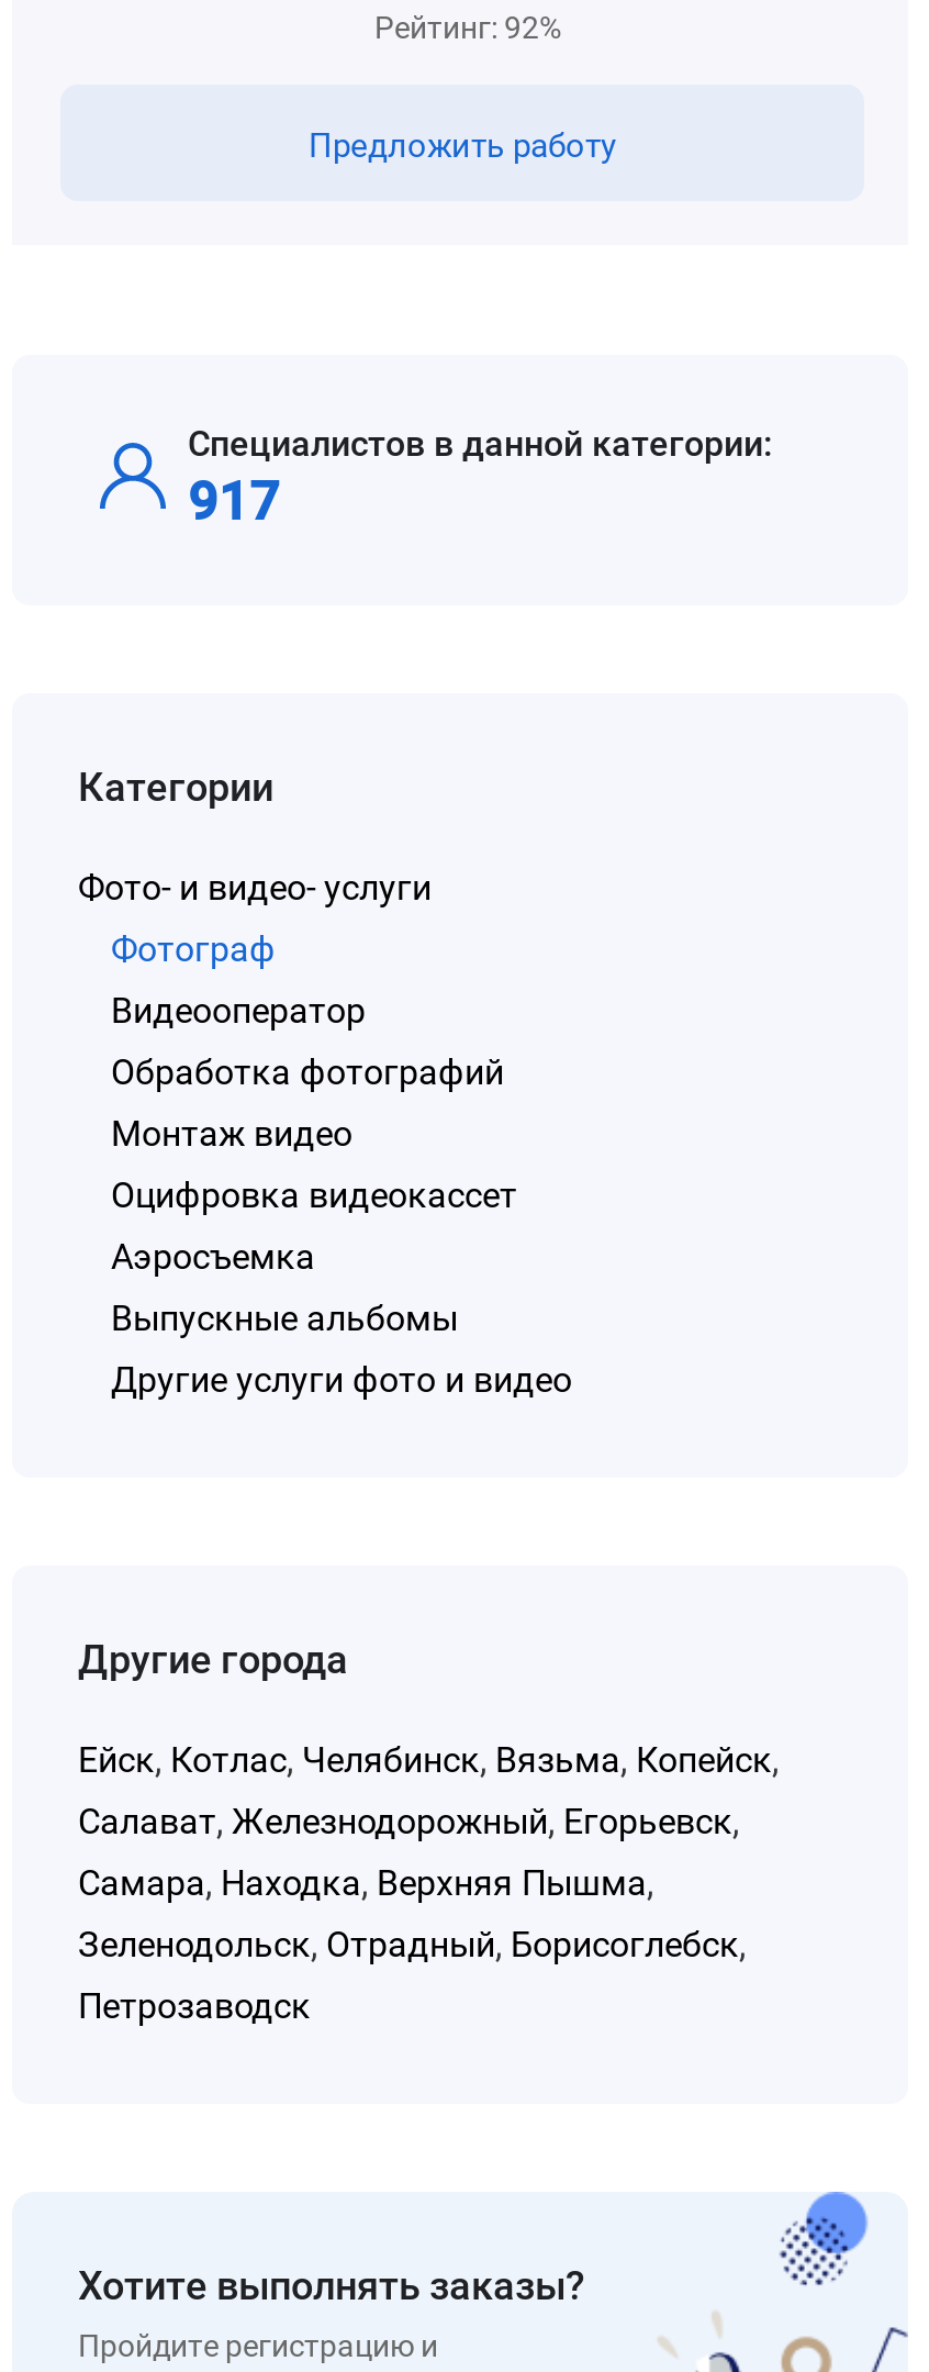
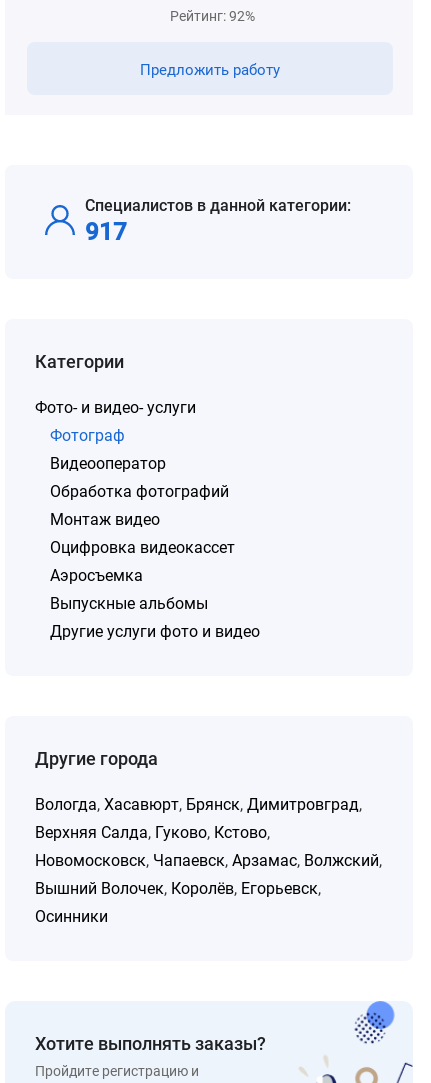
[78,1739,779,1781] Ейск, Котлас, Челябинск, Вязьма, Копейск, -> [35,795,362,814] Вологда, Хасавюрт, Брянск, Димитровград,
[78,1801,739,1842] Салават, Железнодорожный, Егорьевск, -> [35,823,270,842] Верхняя Салда, Гуково, Кстово,
[78,1862,653,1904] Самара, Находка, Верхняя Пышма, -> [35,851,382,870] Новомосковск, Чапаевск, Арзамас, Волжский,
[78,1924,746,1965] Зеленодольск, Отрадный, Борисоглебск, -> [35,879,321,898] Вышний Волочек, Королёв, Егорьевск,
[78,1985,311,2027] Петрозаводск -> [35,907,108,926] Осинники

